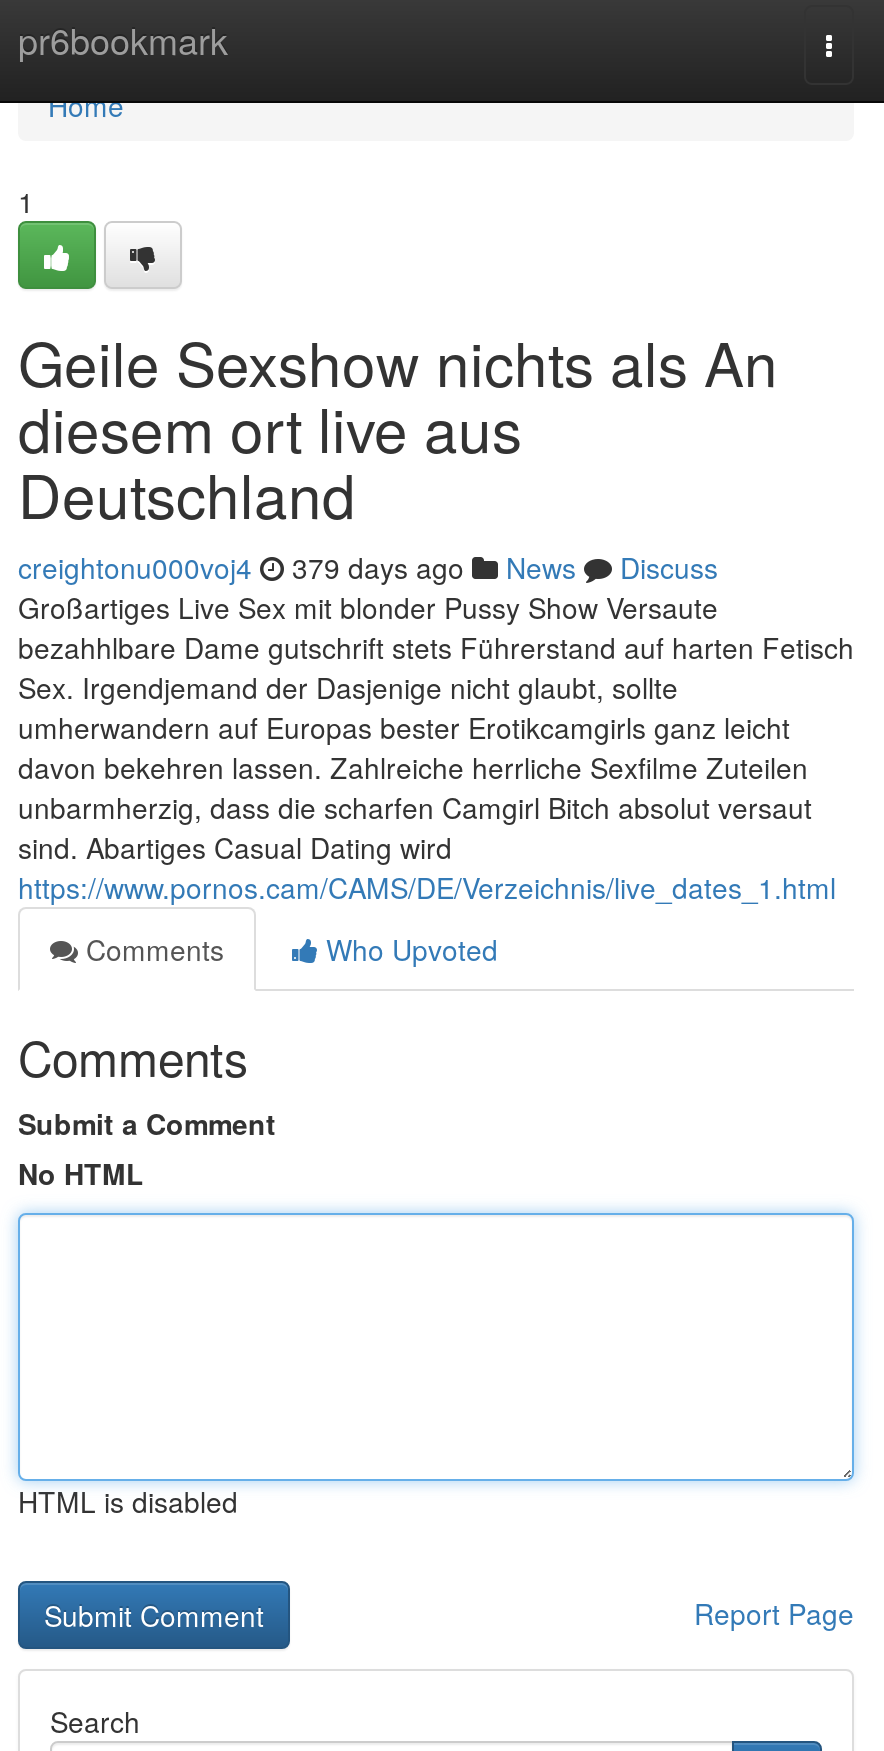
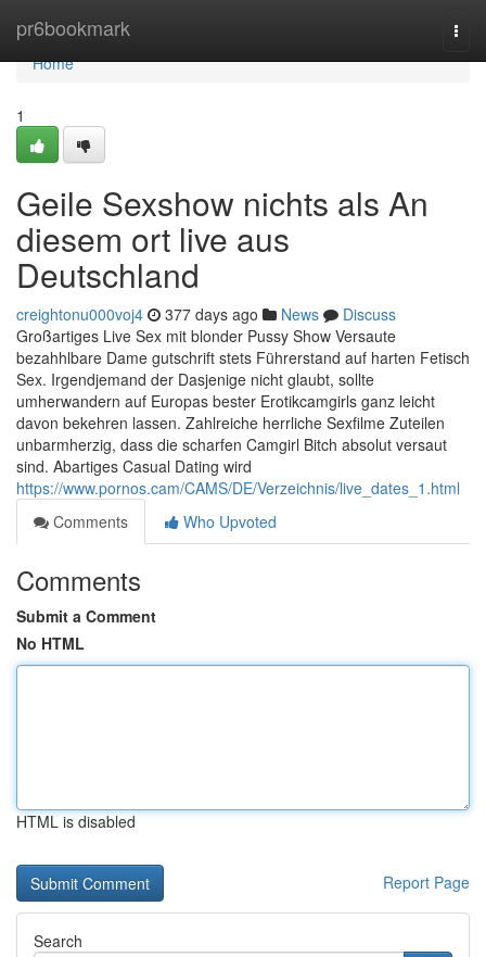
[18,547,718,587] creightonu000voj4 379 days ago News Discuss -> [16,303,396,325] creightonu000voj4 377 days ago News Discuss

